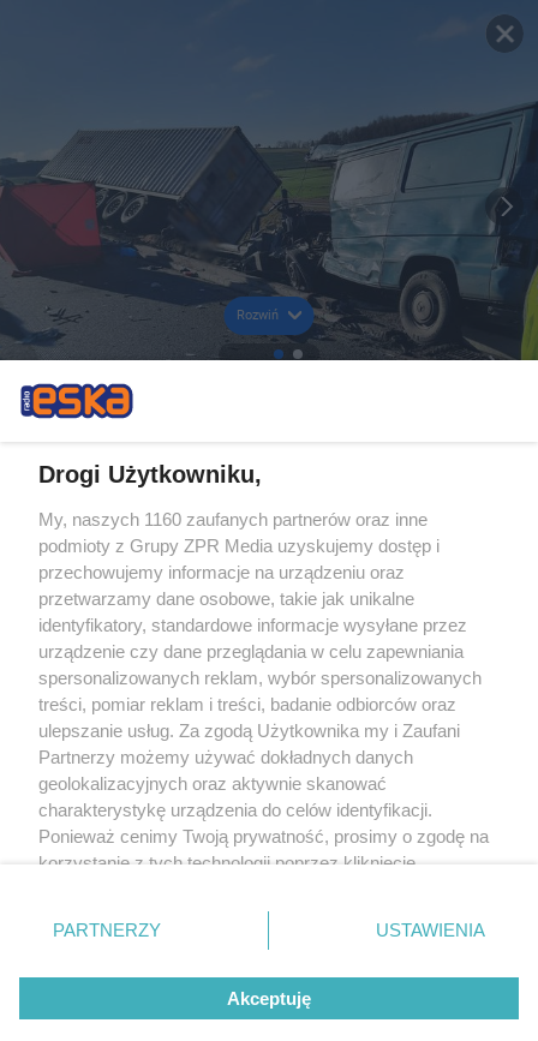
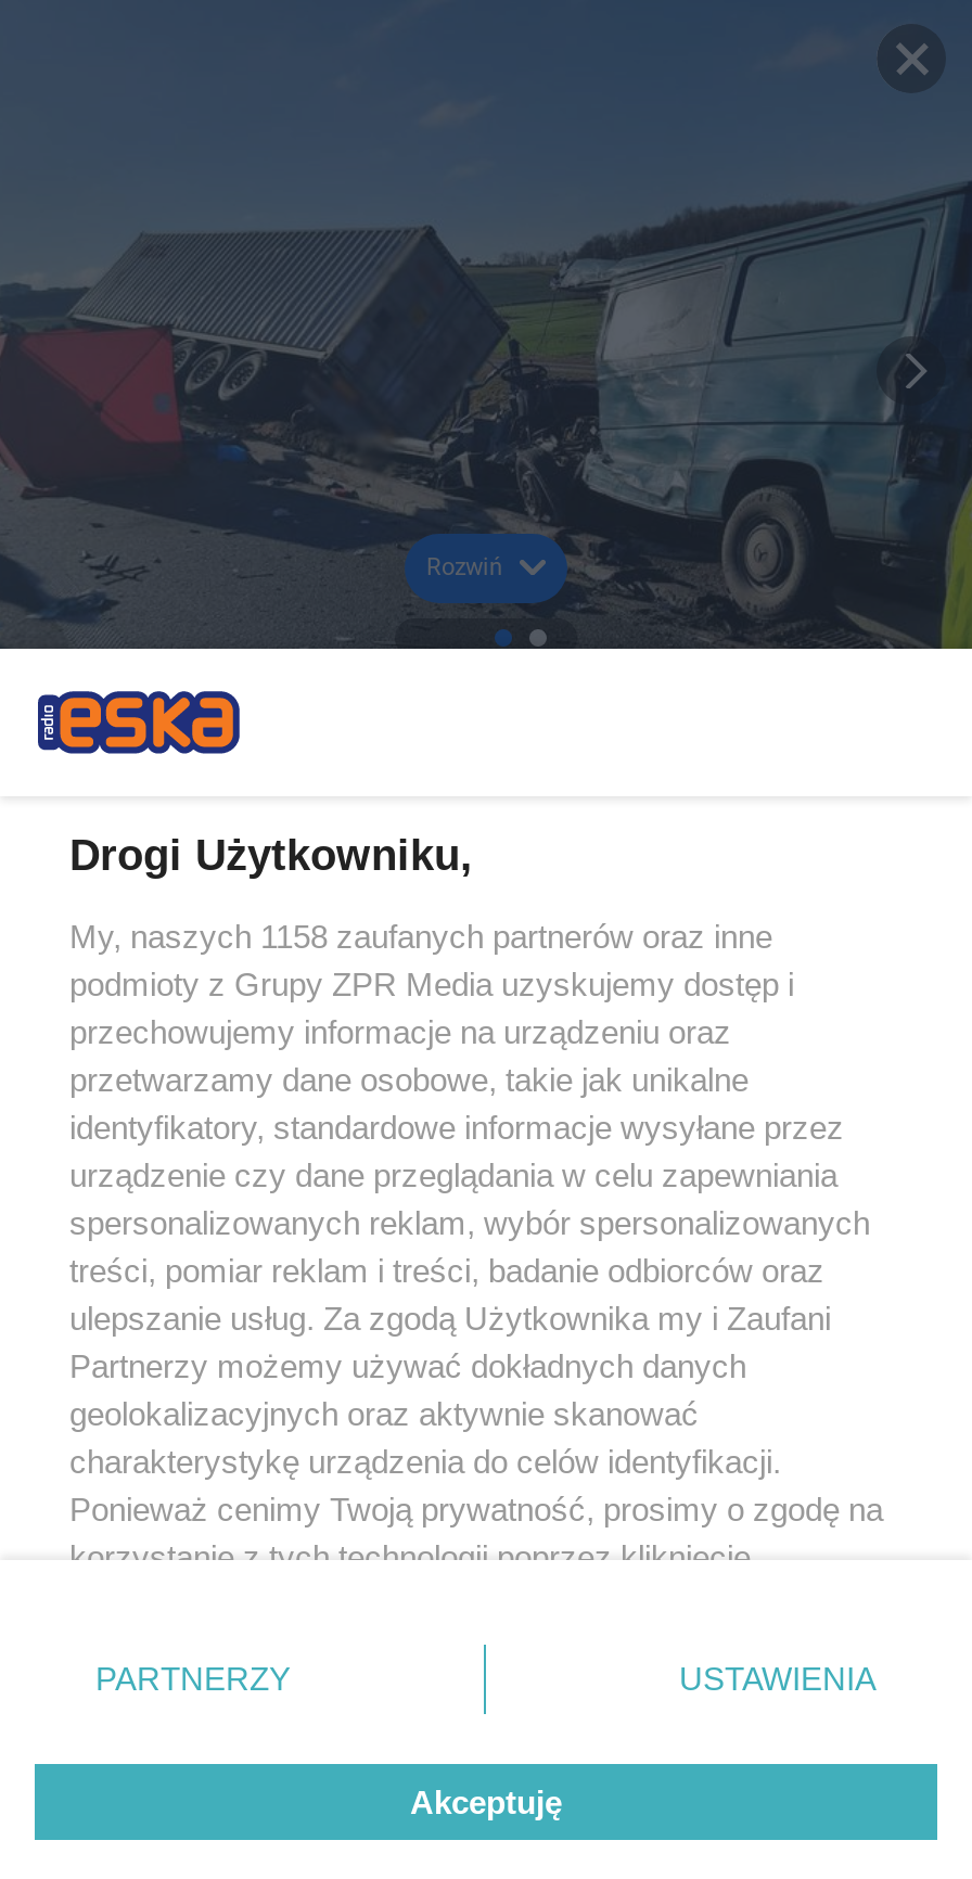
[38,509,428,530] My, naszych 1160 zaufanych partnerów oraz inne -> [69,918,772,955] My, naszych 1158 zaufanych partnerów oraz inne

